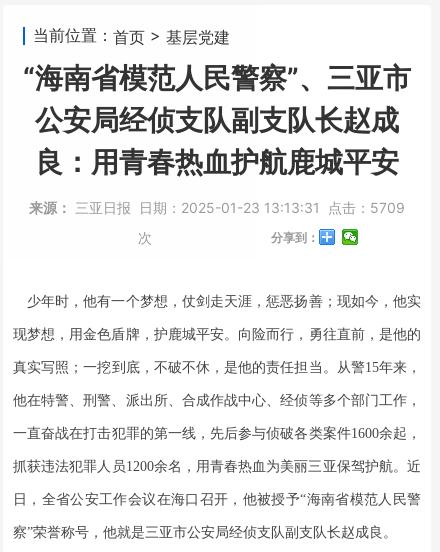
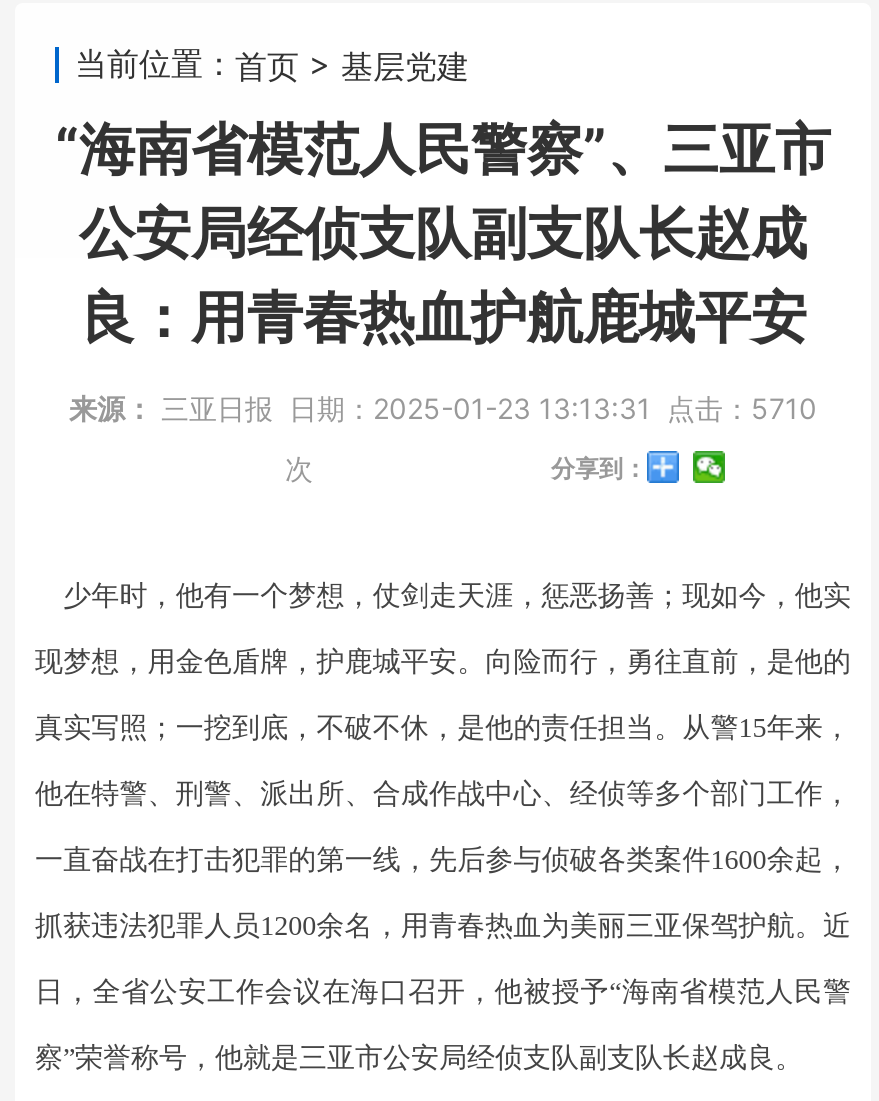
[29,199,405,216] 来源：三亚日报日期：2025-01-23 13:13:31点击：5709 -> [69,391,817,425] 来源：三亚日报日期：2025-01-23 13:13:31点击：5710

